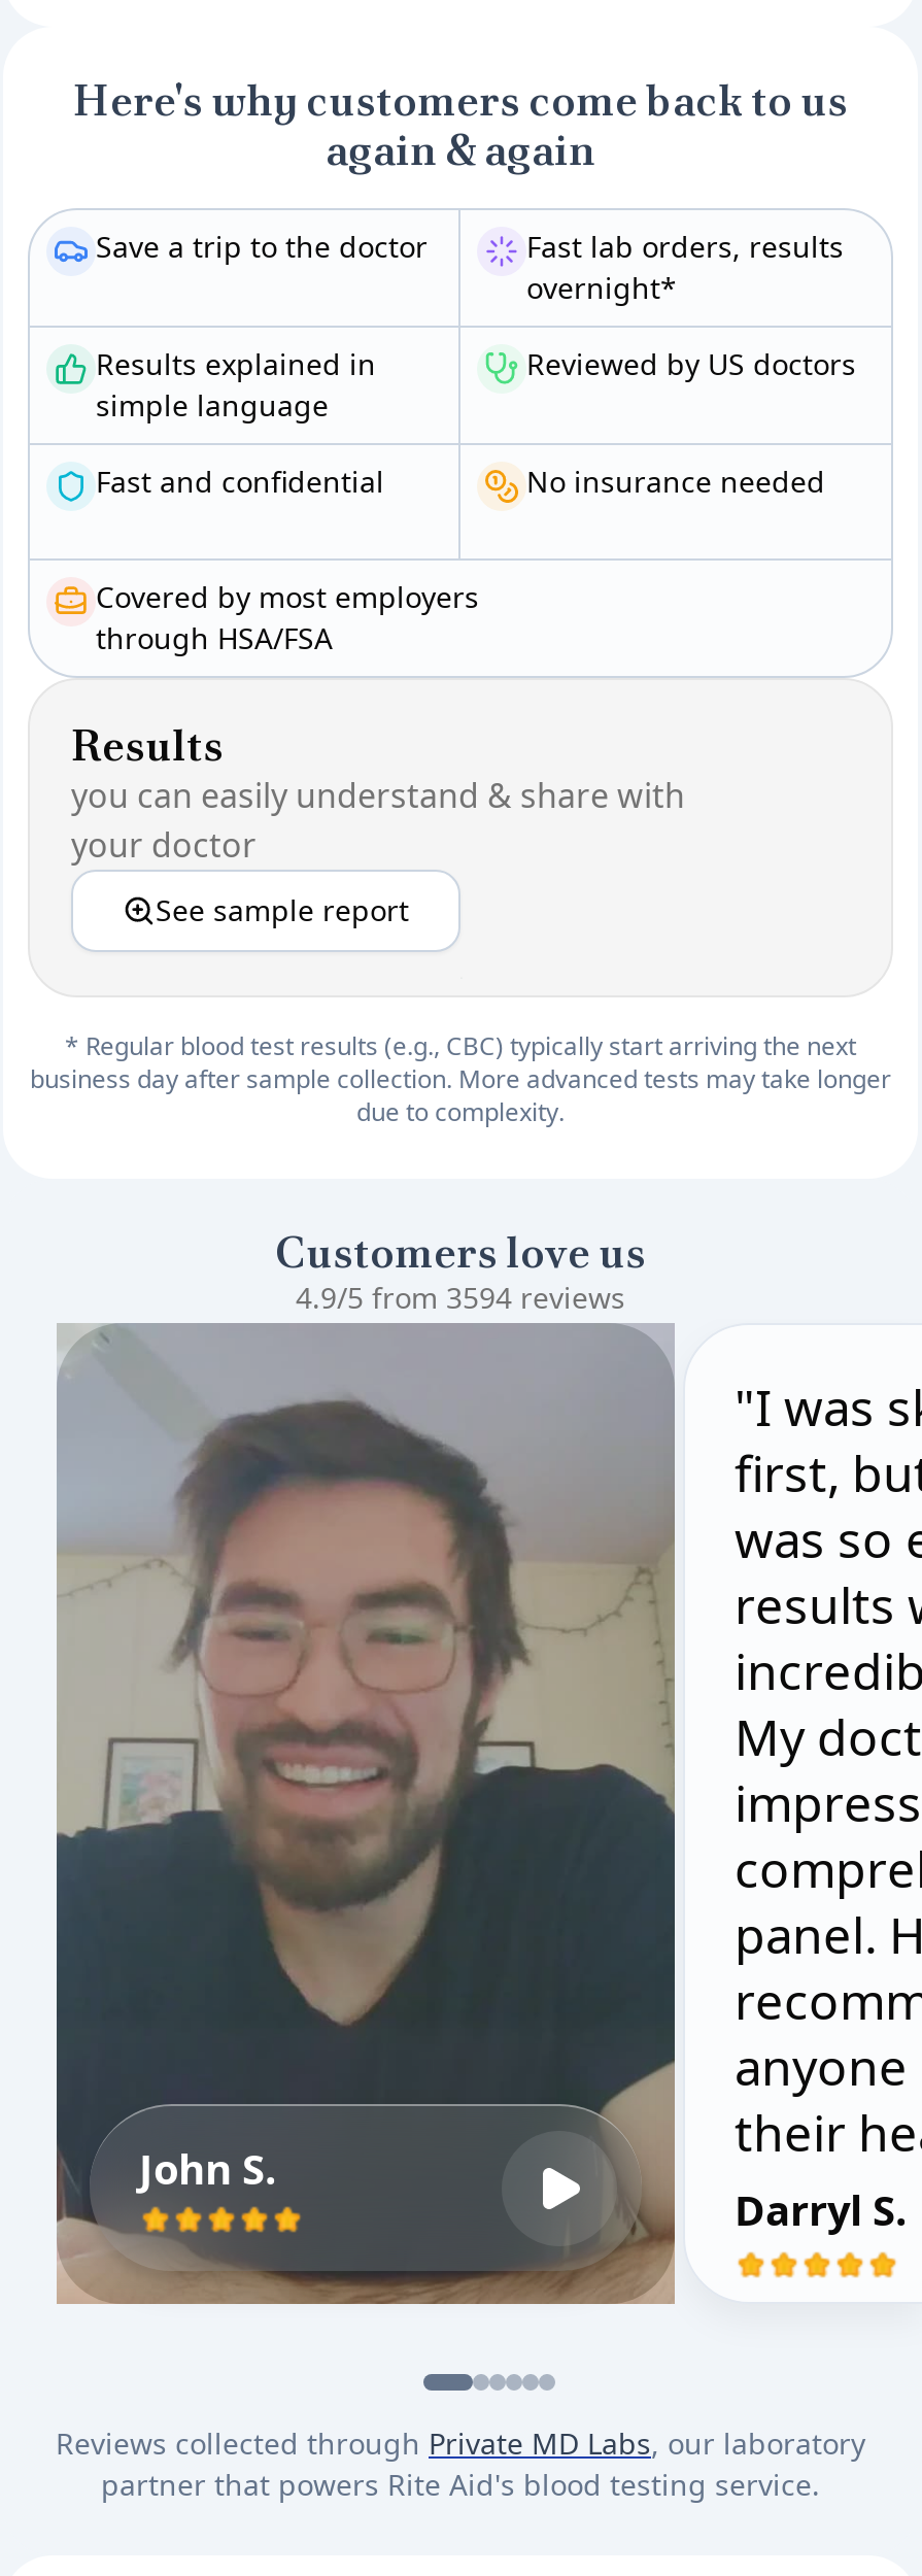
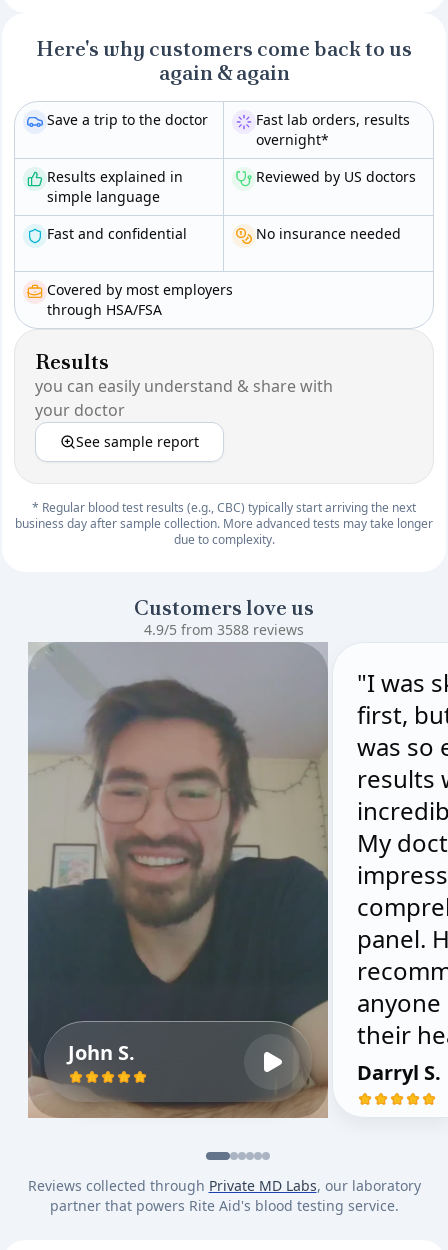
[296,1278,625,1317] 4.9/5 from 3594 reviews -> [144,620,304,639] 4.9/5 from 3588 reviews

